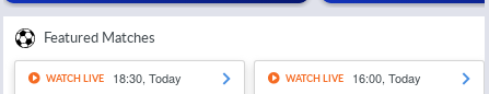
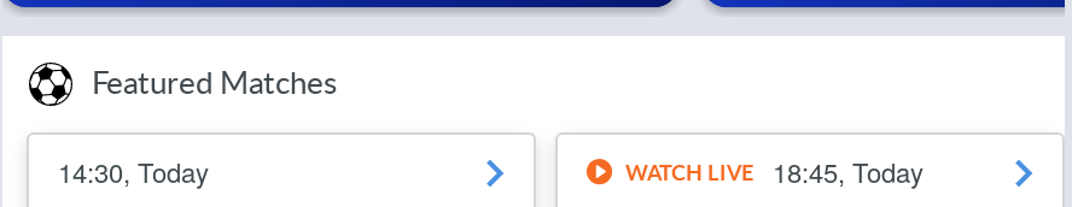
[46,69,182,87] WATCH LIVE | 18:30, Today -> [58,152,210,191] 14:30, Today
[286,69,421,87] WATCH LIVE 16:00, Today -> [625,152,925,191] WATCH LIVE 18:45, Today

